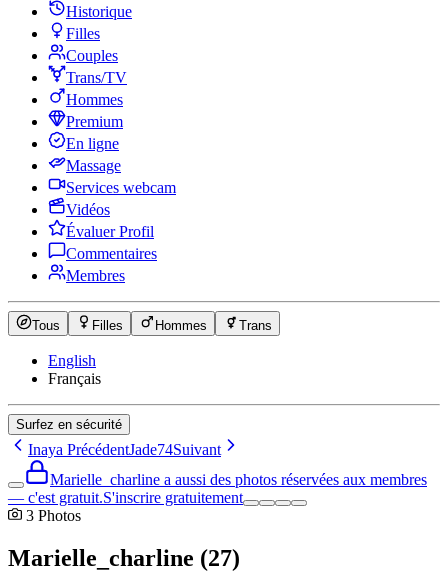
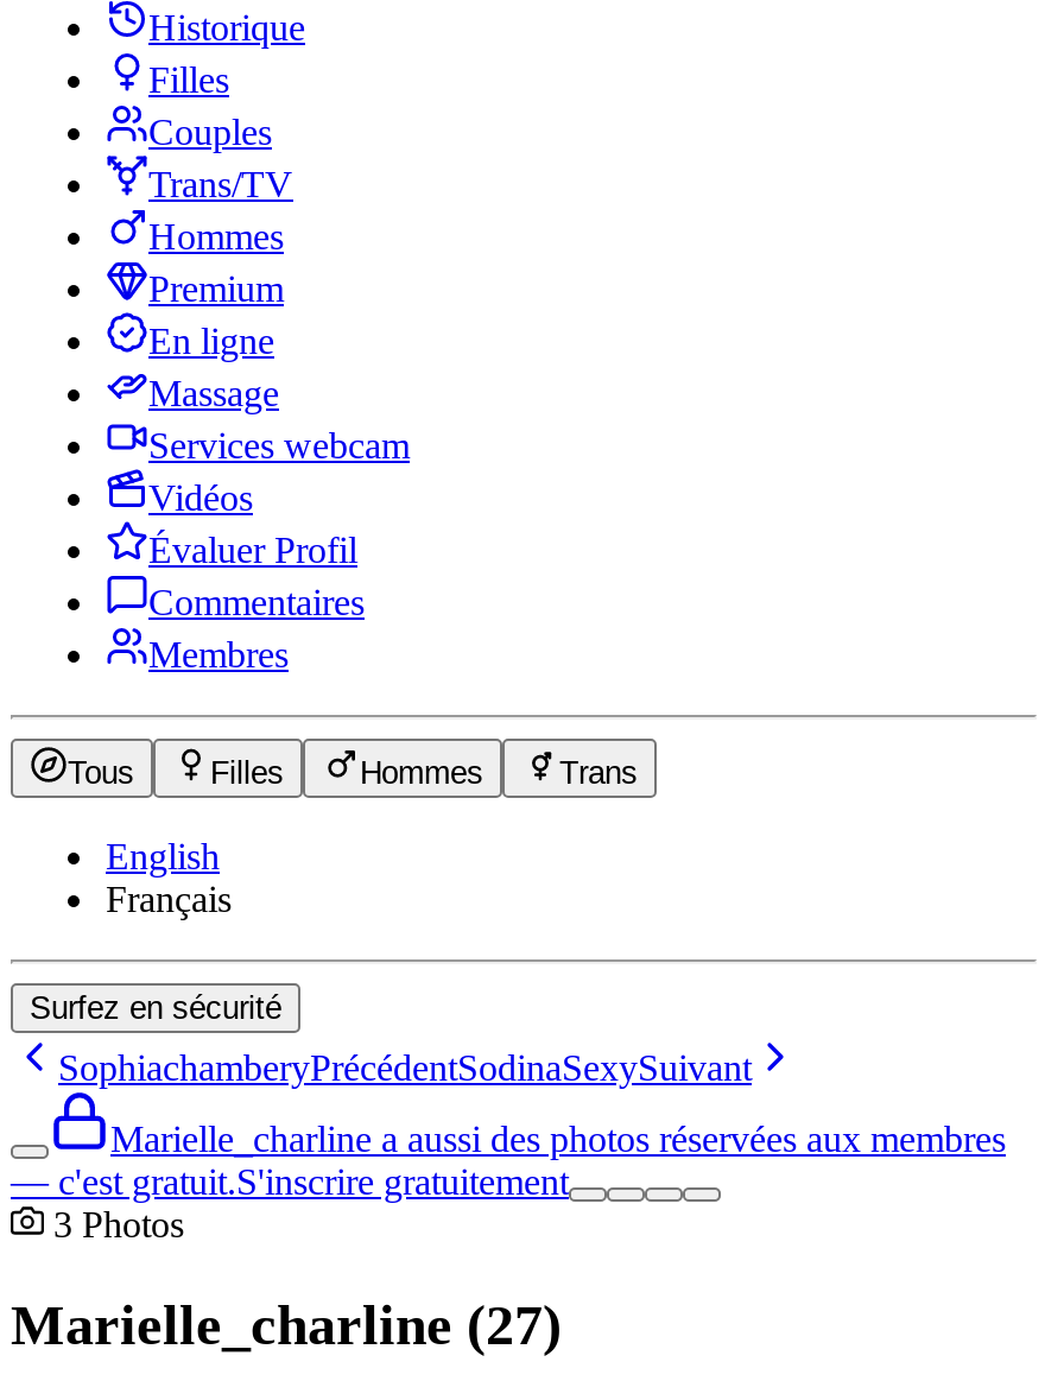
[28,441,221,458] InayaPrécédentJade74Suivant -> [58,1047,752,1088] SophiachamberyPrécédentSodinaSexySuivant

